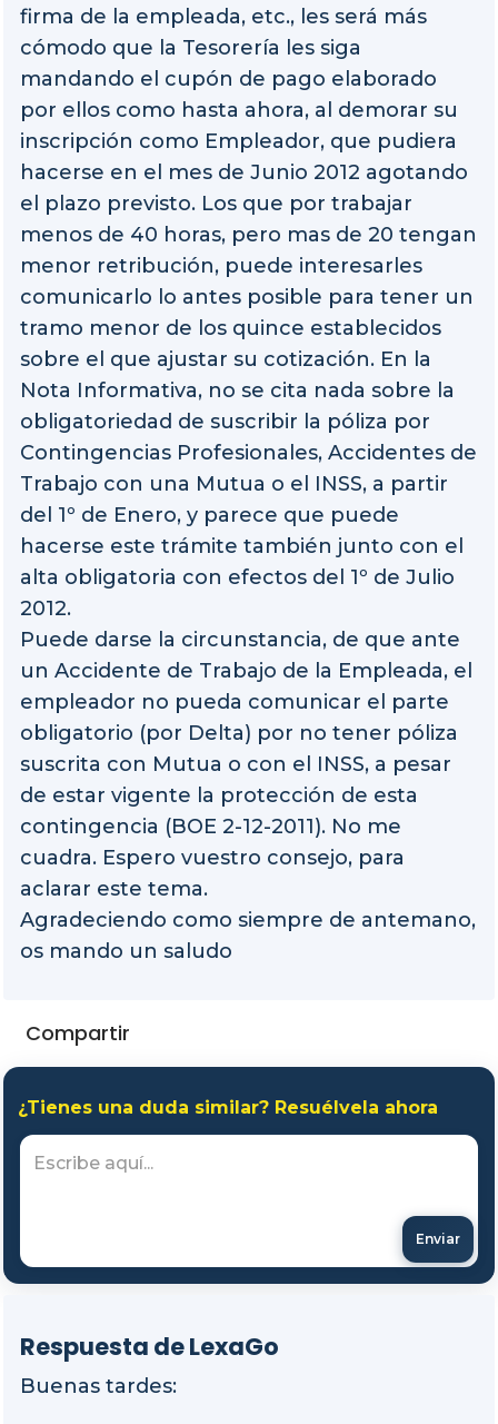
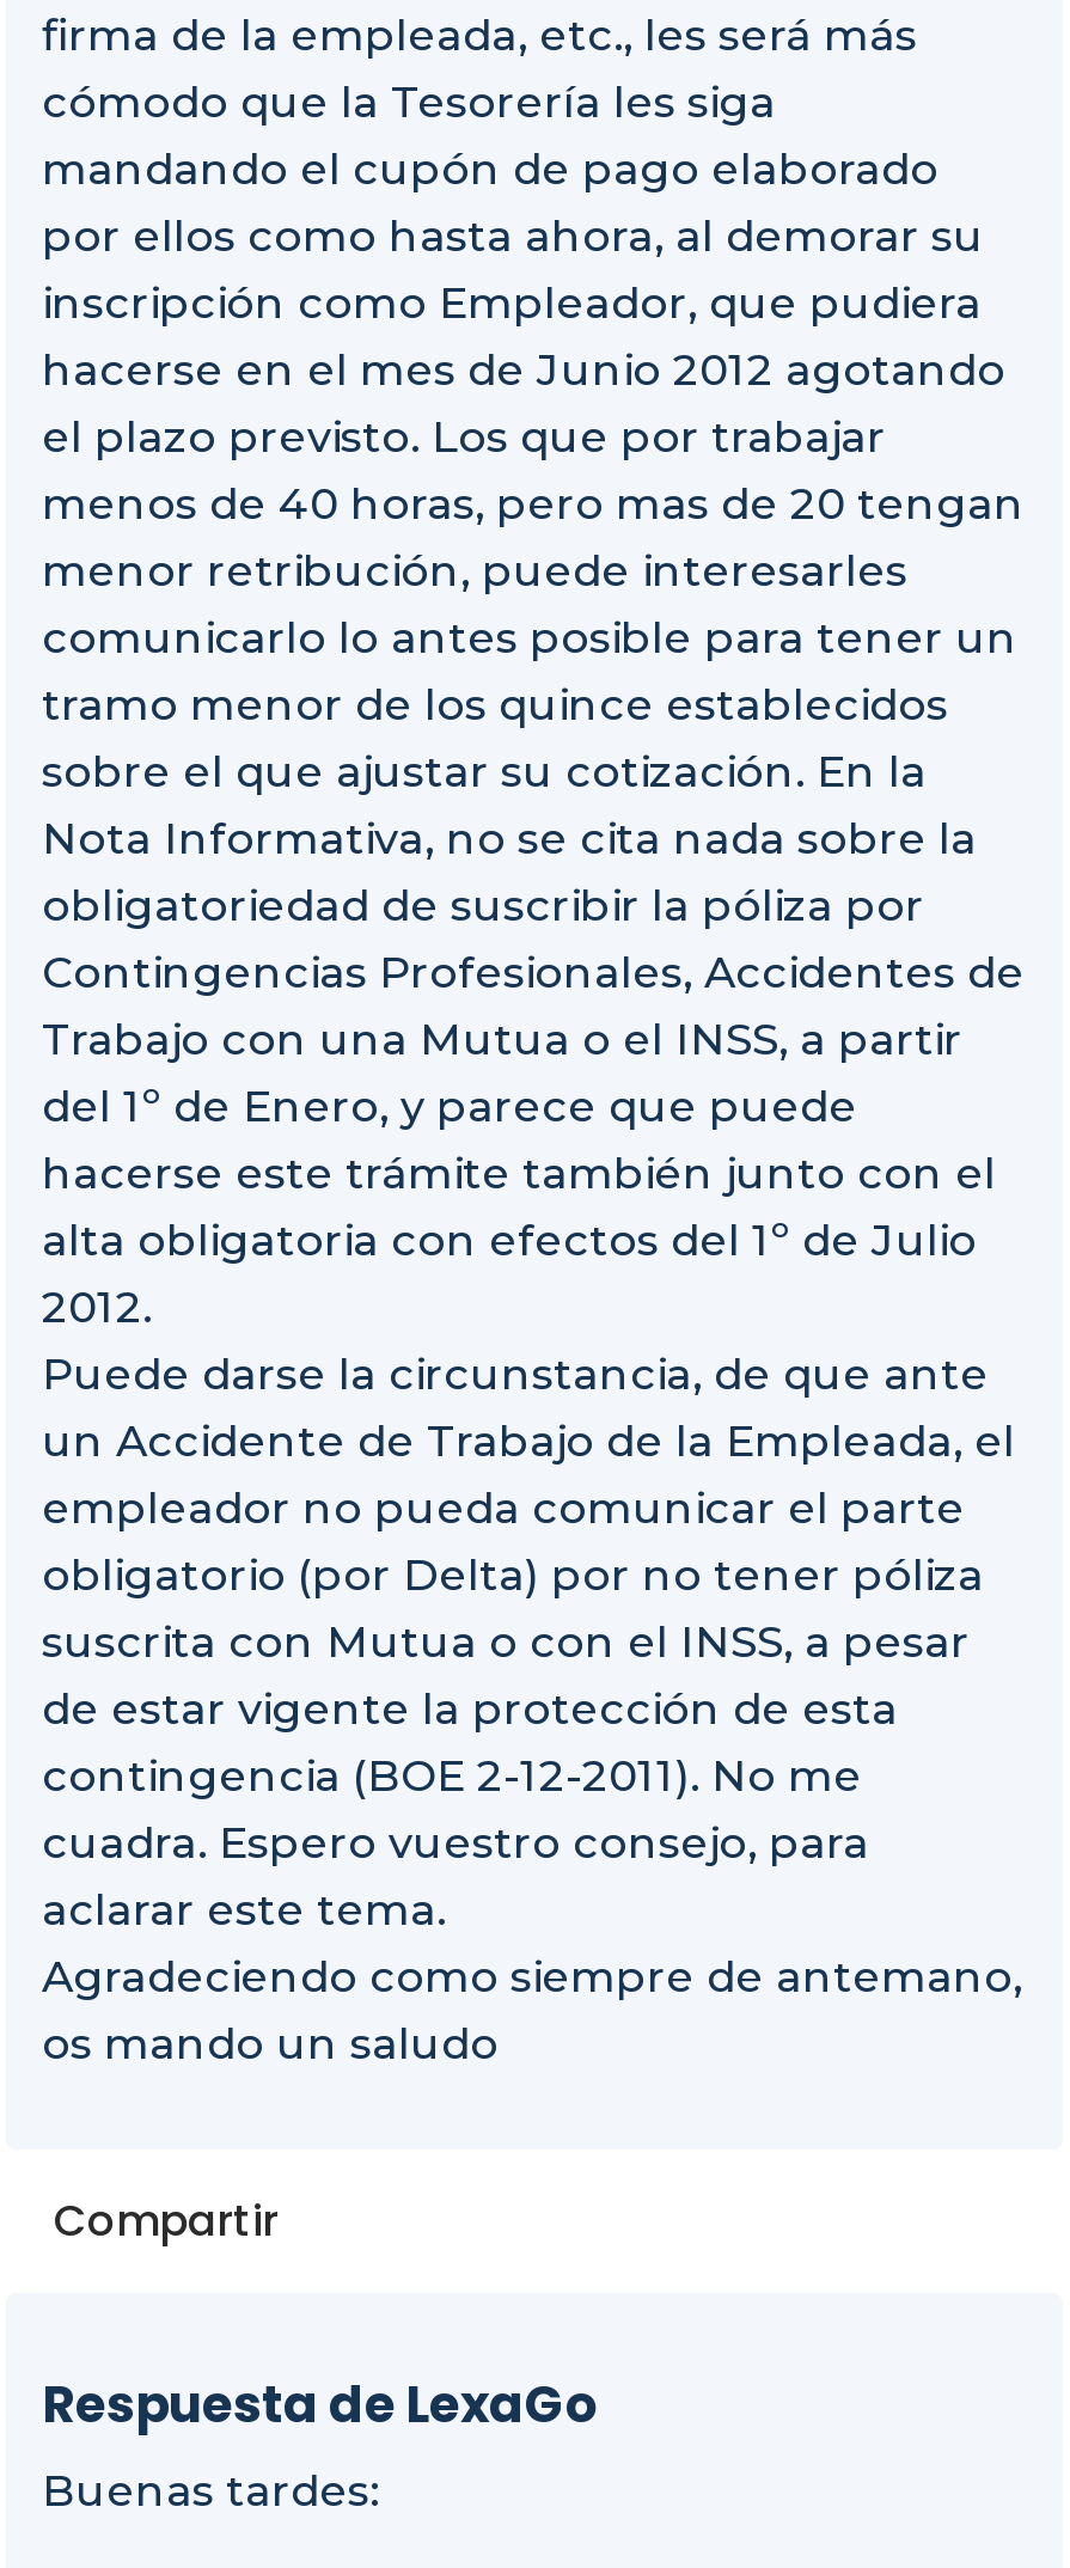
[3,1066,495,1285] [image] | ¿Tienes una duda similar? Resuélvela ahora -> none
[416,1230,460,1247] Enviar -> none

